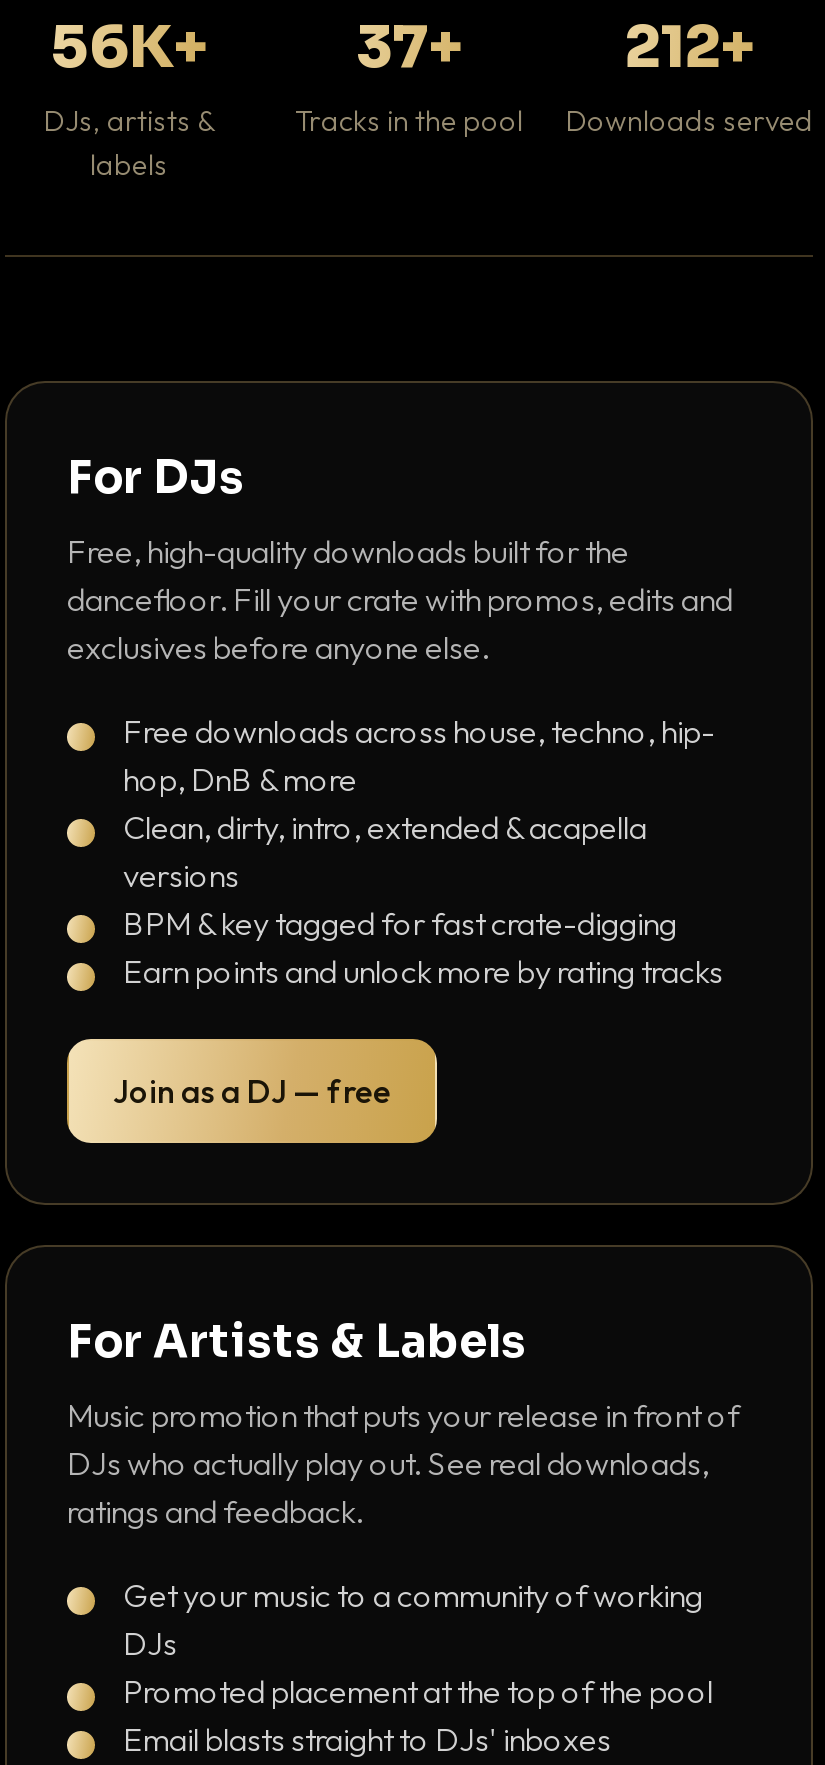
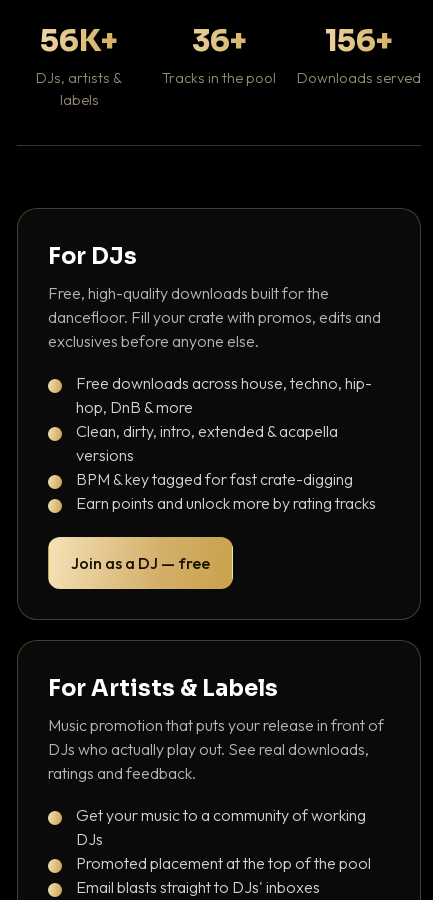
[356,11,462,83] 37+ -> [191,23,246,59] 36+
[624,11,754,83] 212+ -> [325,23,393,59] 156+

